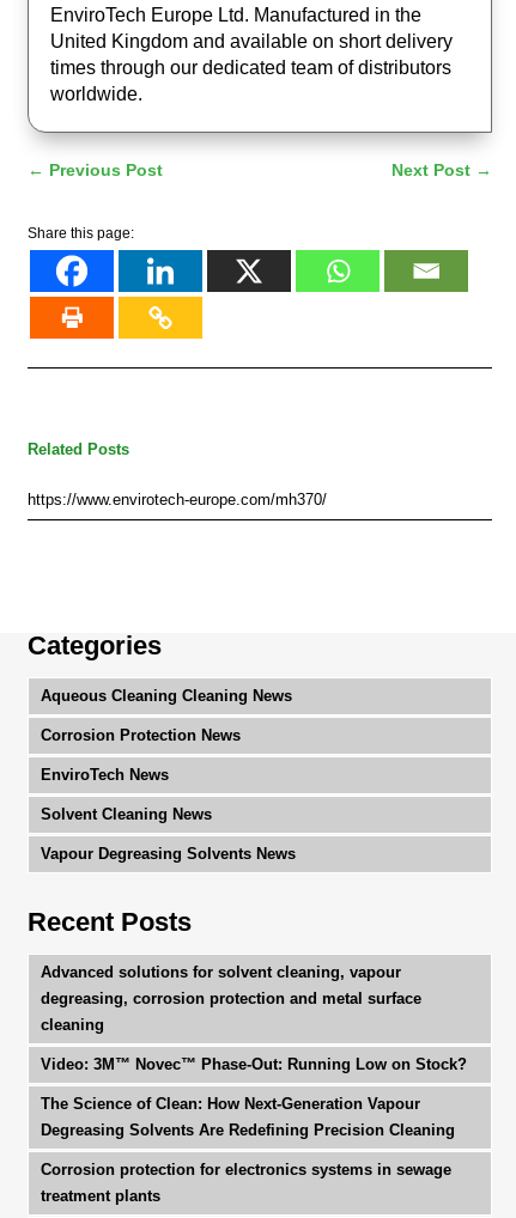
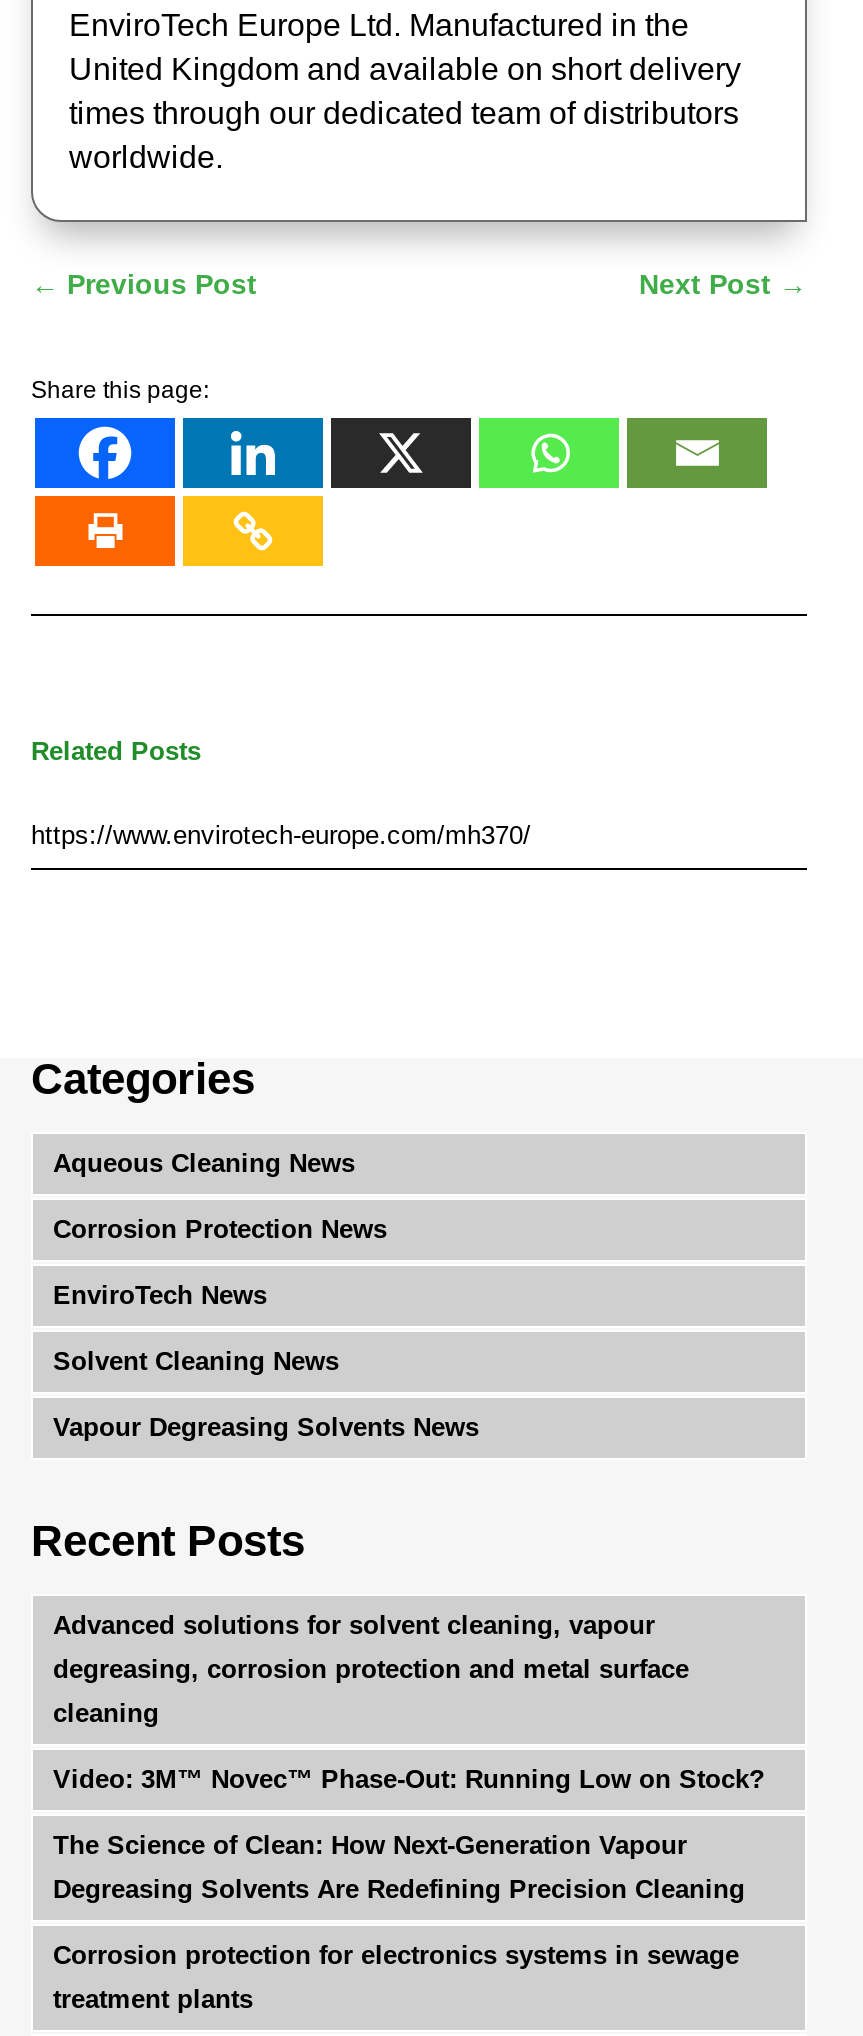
[41,687,292,705] Aqueous Cleaning Cleaning News -> [53,1149,355,1179] Aqueous Cleaning News

